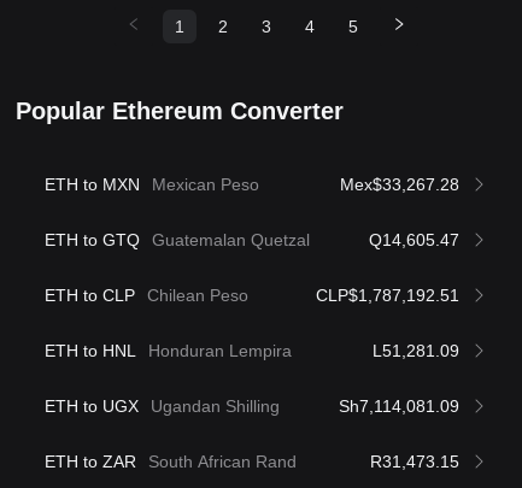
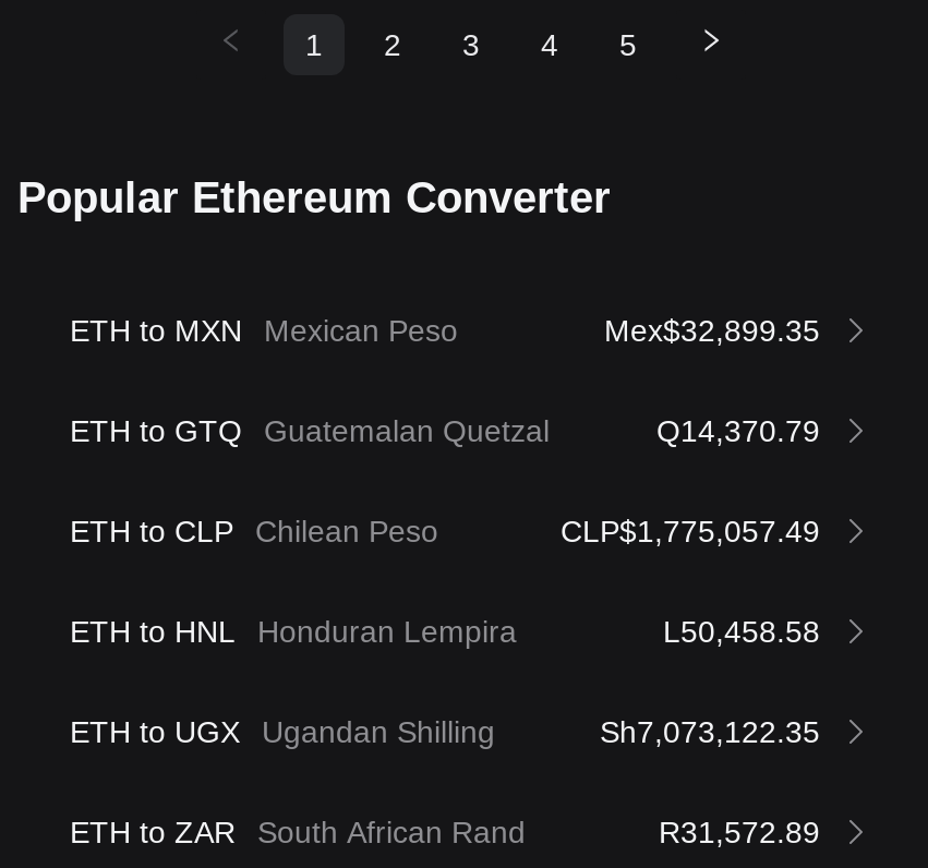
[340,174,459,194] Mex$33,267.28 -> [604,313,820,347] Mex$32,899.35
[369,230,459,249] Q14,605.47 -> [656,413,820,448] Q14,370.79
[316,285,459,305] CLP$1,787,192.51 -> [561,513,820,548] CLP$1,775,057.49
[373,341,459,360] L51,281.09 -> [663,613,820,648] L50,458.58
[339,396,459,415] Sh7,114,081.09 -> [600,714,820,749] Sh7,073,122.35
[370,452,459,471] R31,473.15 -> [659,814,820,849] R31,572.89

